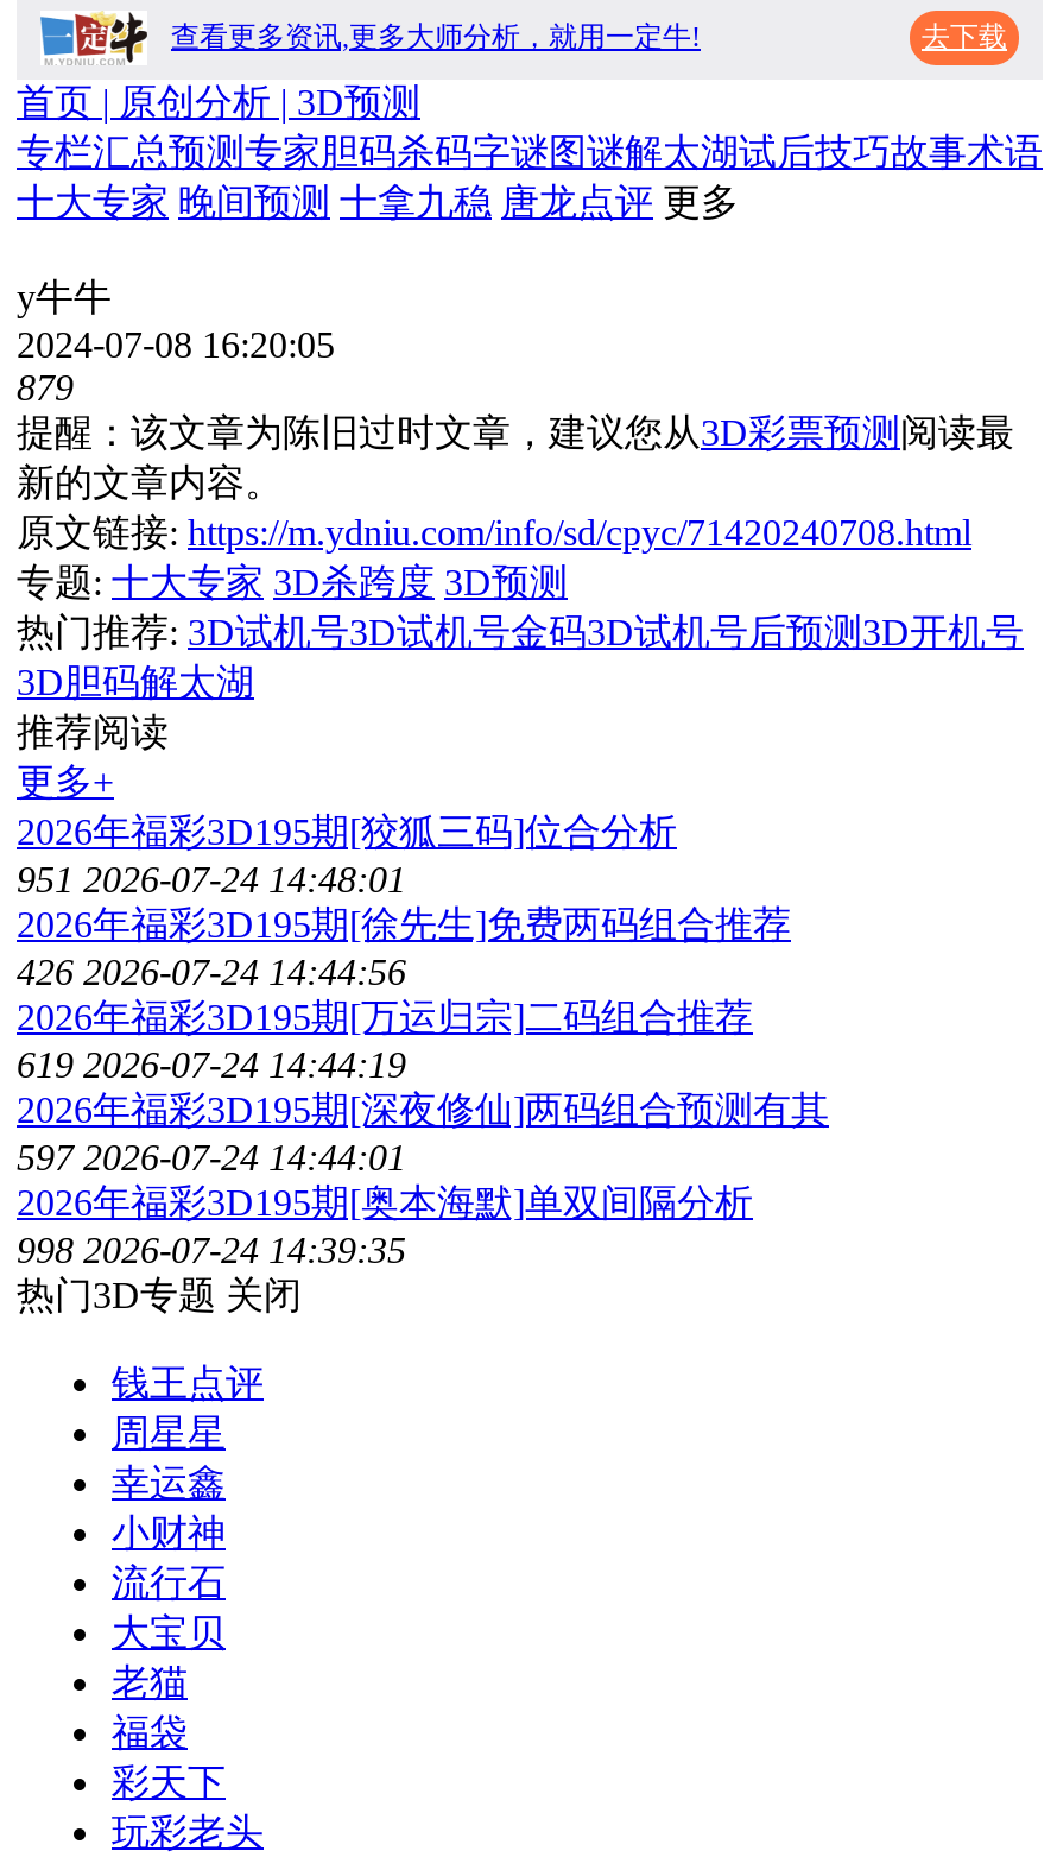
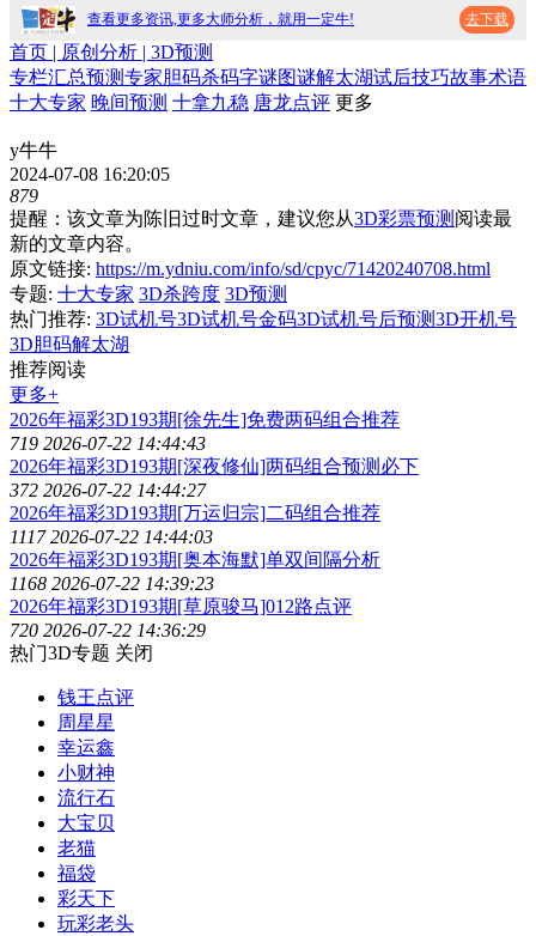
[17,811,829,1269] 2026年福彩3D195期[狡狐三码]位合分析 | 951 2026-07-24 14:48:01 | 2026年福彩3D195期[徐先生]免费两码组合推荐 | 426 2026-07-24 14:44:56 | 2026年福彩3D195期[万运归宗]二码组合推荐 | 619 2026-07-24 14:44:19 | 2026年福彩3D195期[深夜修仙]两码组合预测有其 | 597 2026-07-24 14:44:01 | 2026年福彩3D195期[奥本海默]单双间隔分析 | 998 2026-07-24 14:39:35 -> [10,409,419,640] 2026年福彩3D193期[徐先生]免费两码组合推荐 | 719 2026-07-22 14:44:43 | 2026年福彩3D193期[深夜修仙]两码组合预测必下 | 372 2026-07-22 14:44:27 | 2026年福彩3D193期[万运归宗]二码组合推荐 | 1117 2026-07-22 14:44:03 | 2026年福彩3D193期[奥本海默]单双间隔分析 | 1168 2026-07-22 14:39:23 | 2026年福彩3D193期[草原骏马]012路点评 | 720 2026-07-22 14:36:29

